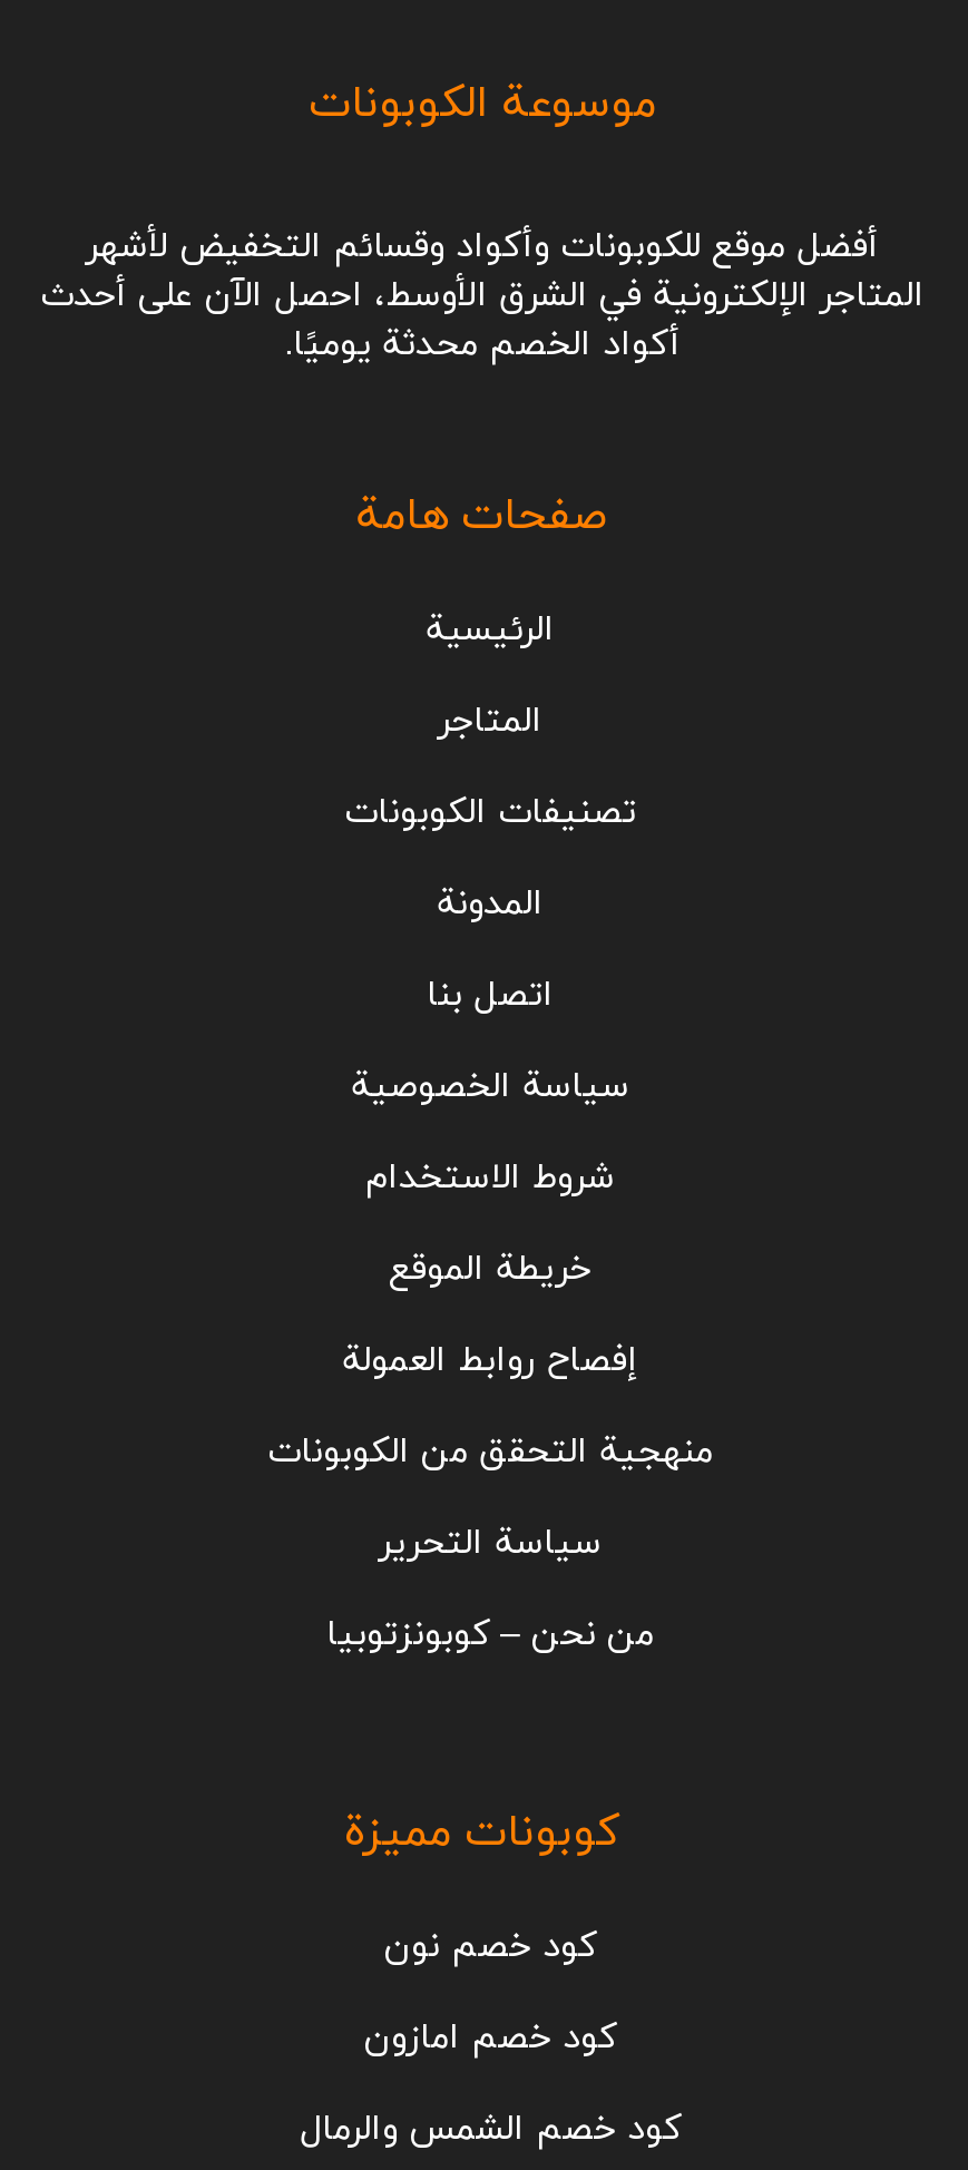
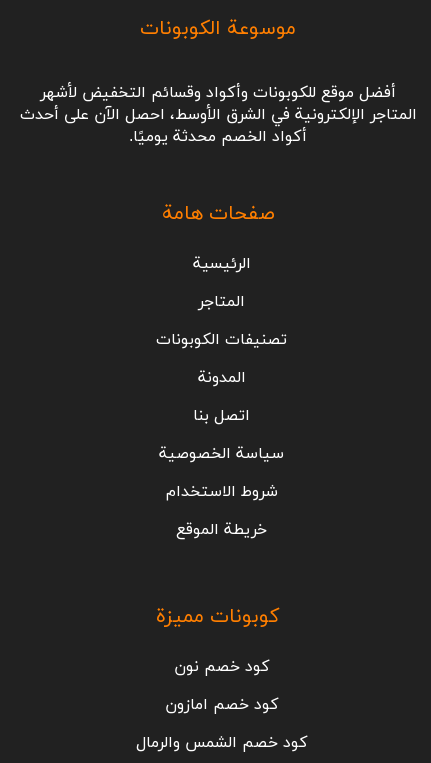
[267,1337,713,1660] إفصاح روابط العمولة | منهجية التحقق من الكوبونات | سياسة التحرير | من نحن – كوبونزتوبيا -> none

